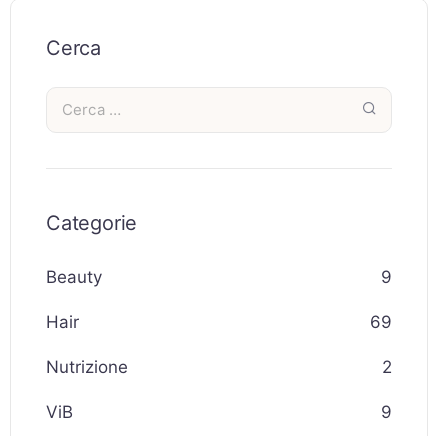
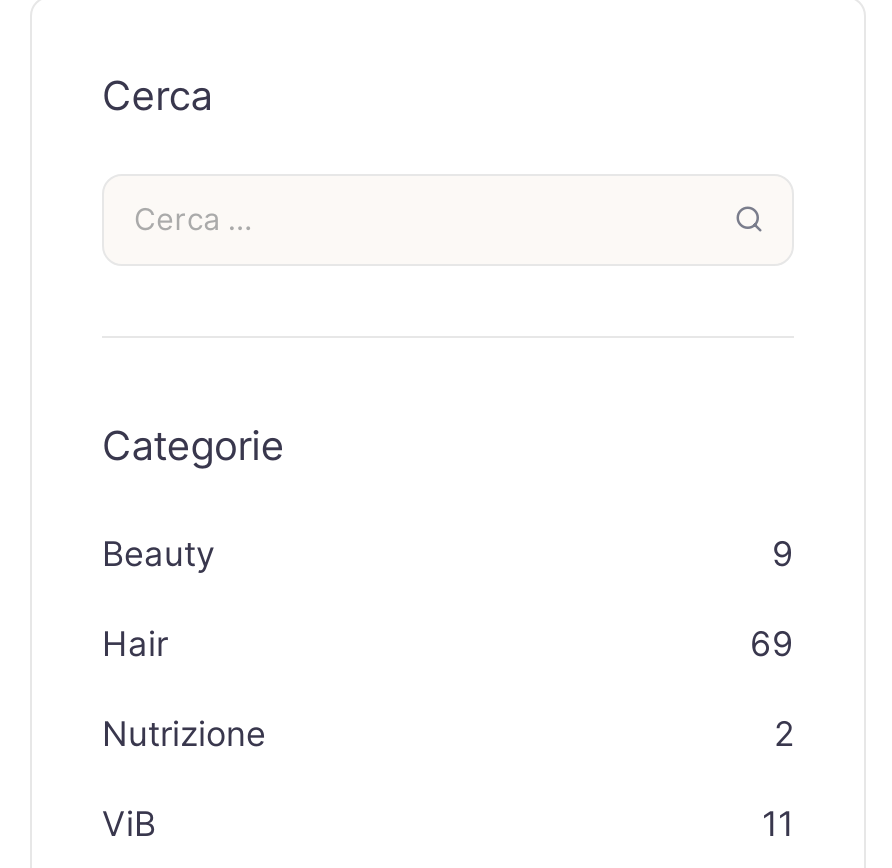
[381,402,392,422] 9 -> [762,804,794,844] 11

